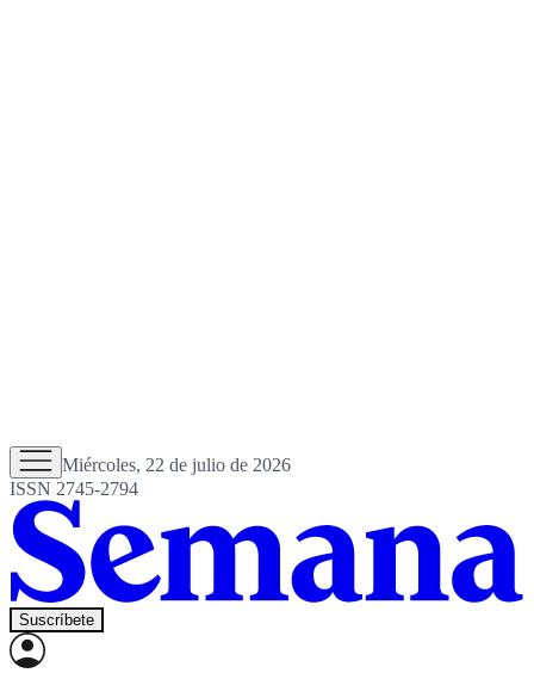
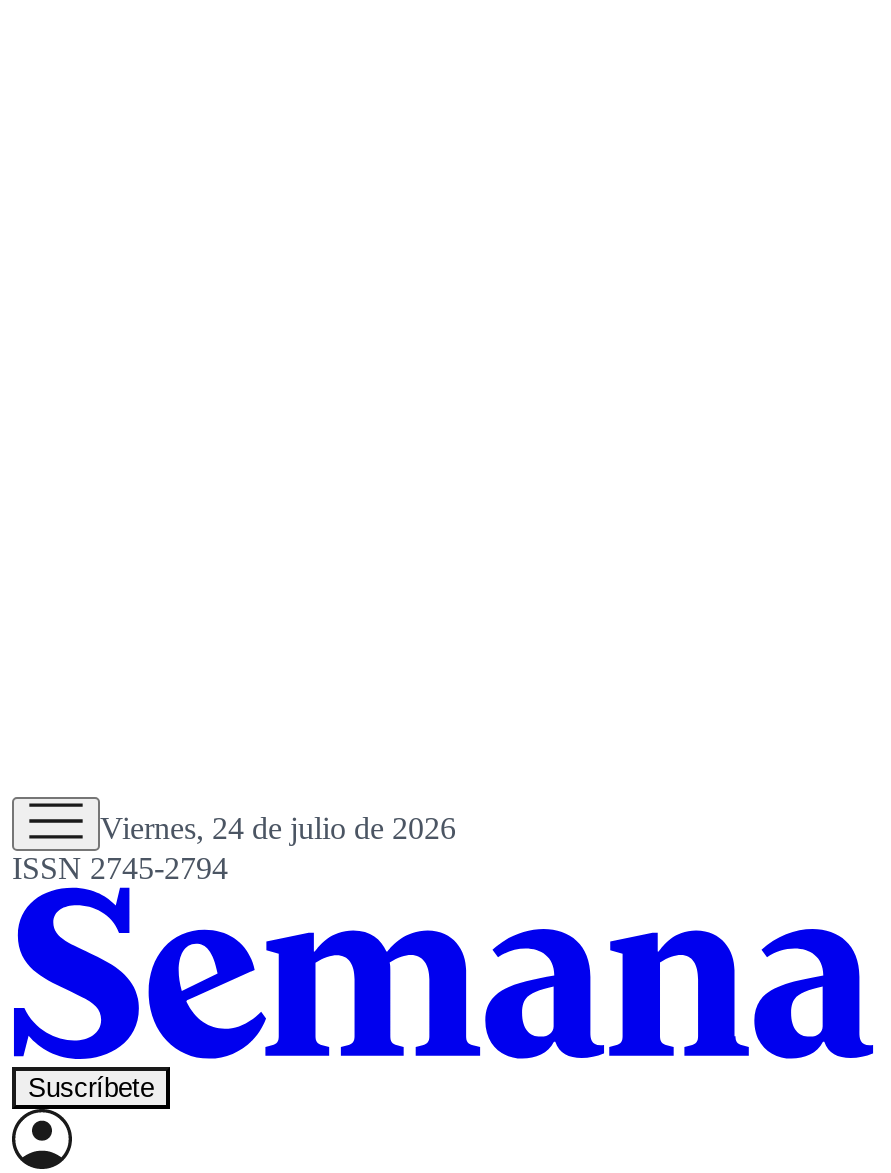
[62,455,291,475] Miércoles, 22 de julio de 2026 -> [100,811,456,845] Viernes, 24 de julio de 2026

